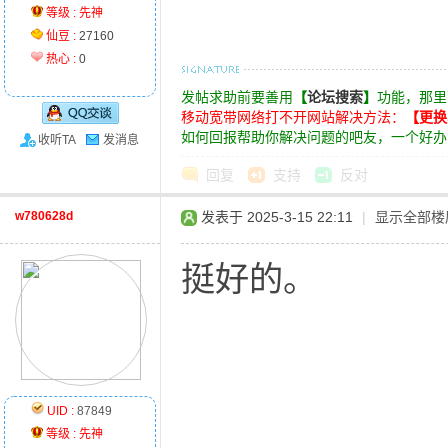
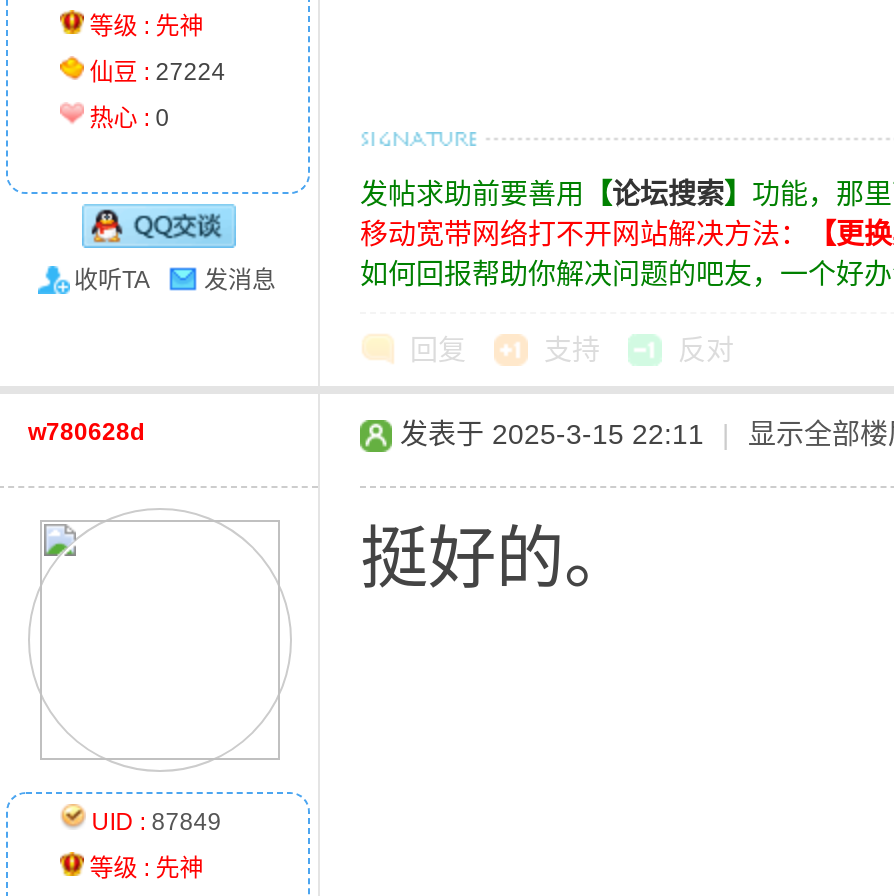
[46,29,114,43] 仙豆 : 27160 -> [90,58,226,86] 仙豆 : 27224

